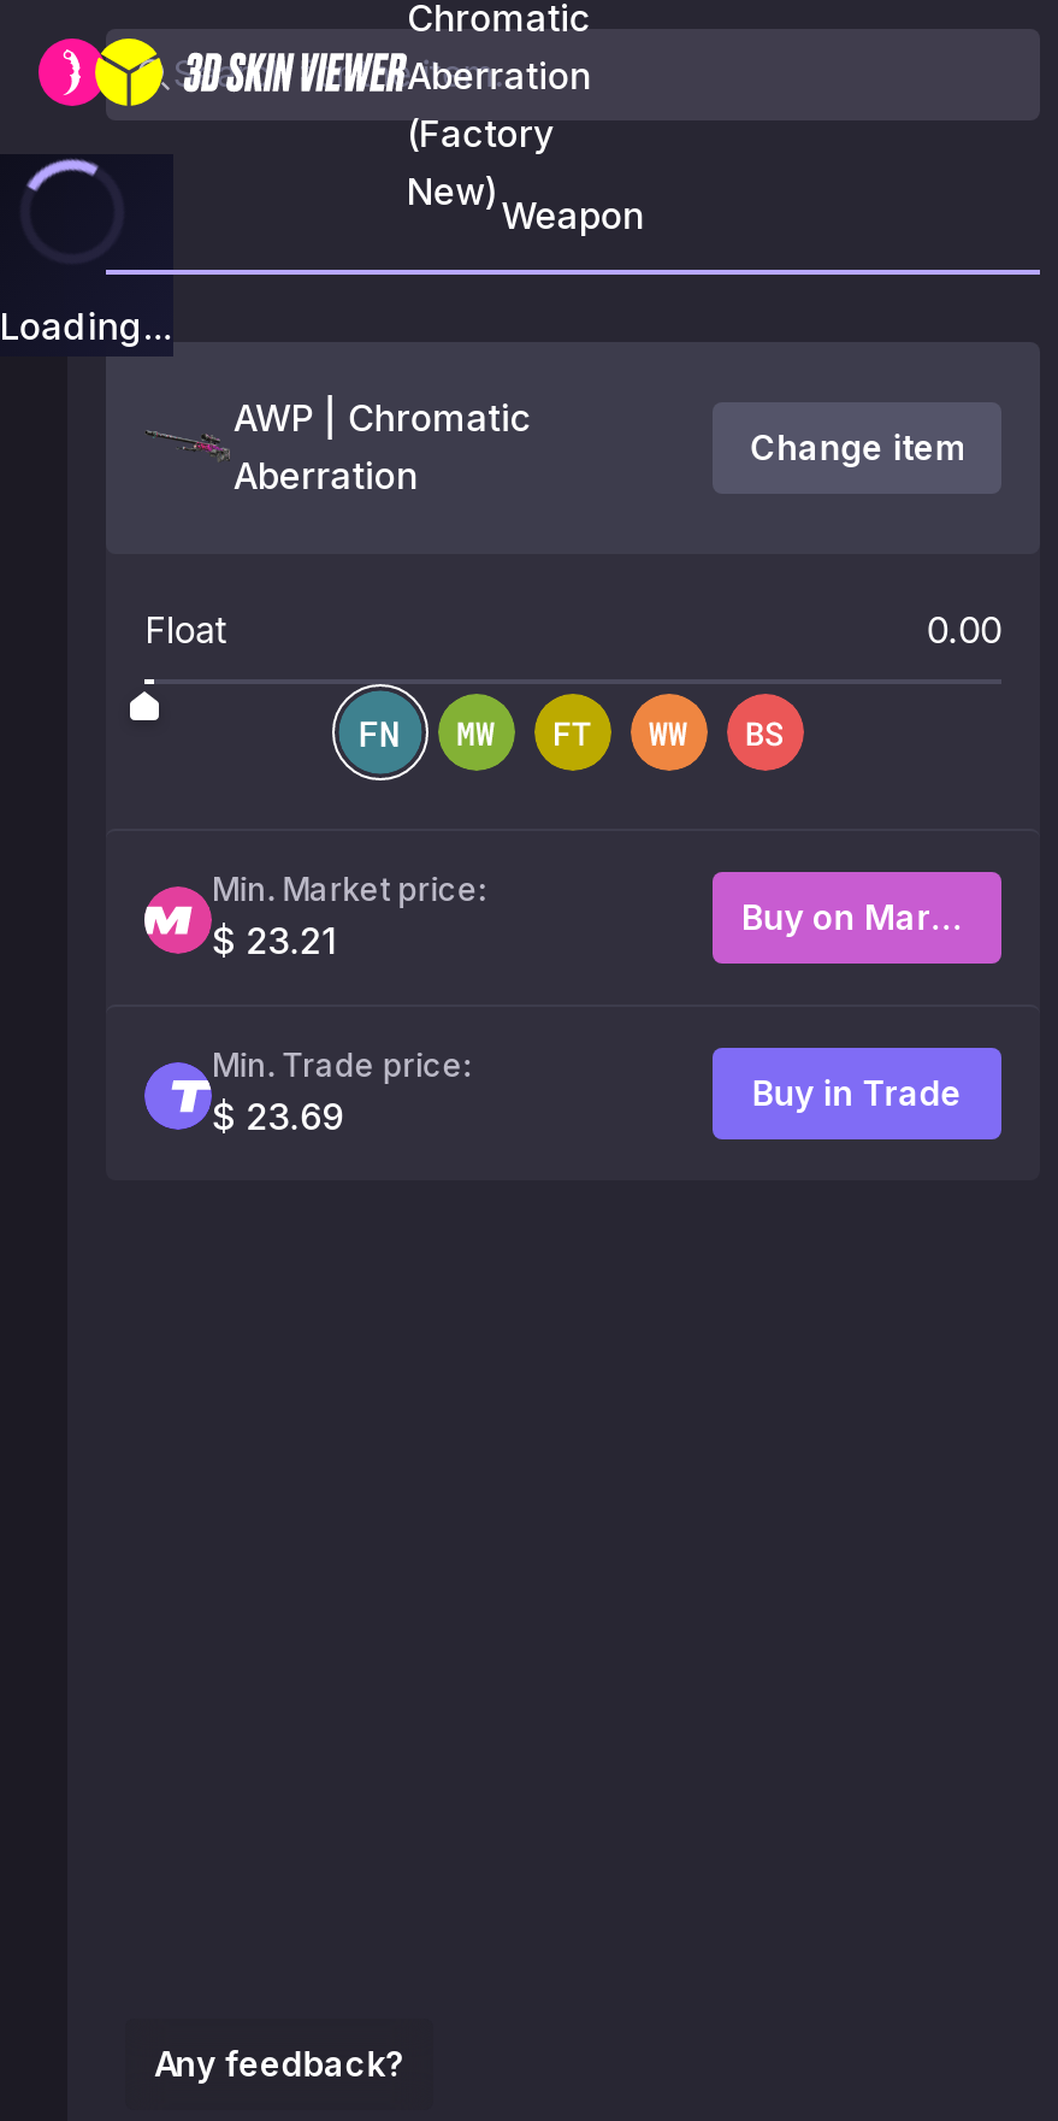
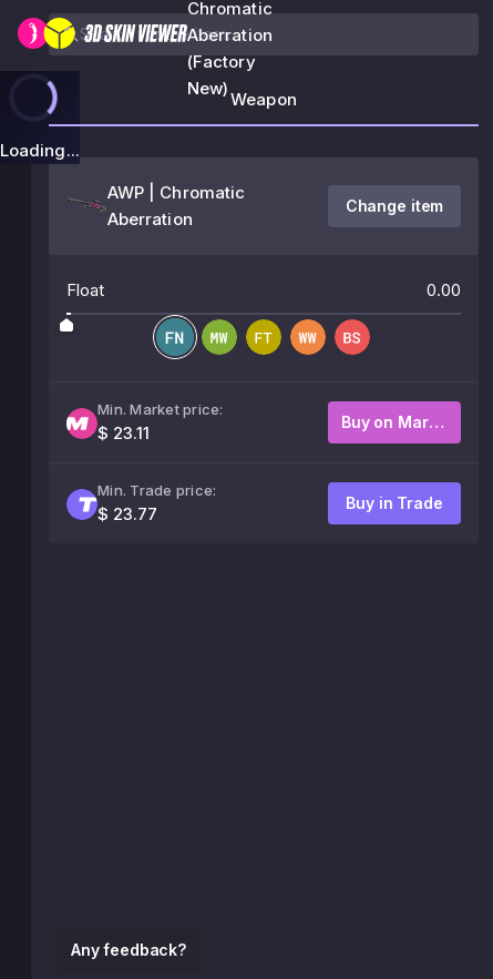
[26,157,125,246] [image] -> [13,73,59,114] [image]
[212,918,336,964] $ 23.21 -> [97,422,150,443] $ 23.11
[212,1094,345,1139] $ 23.69 -> [97,503,158,524] $ 23.77

